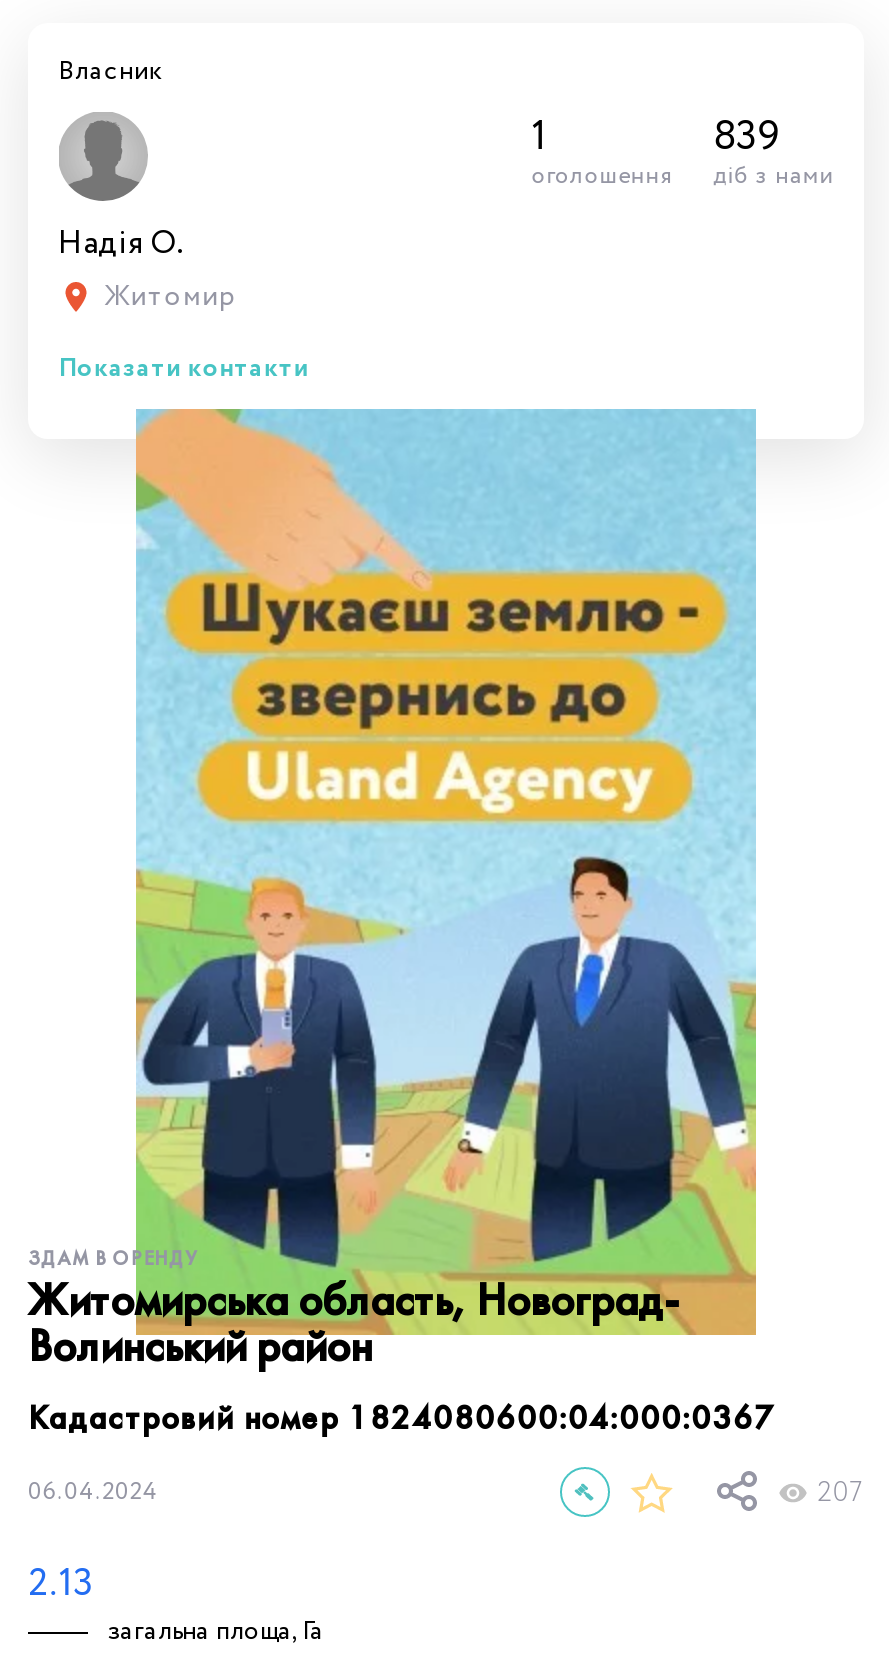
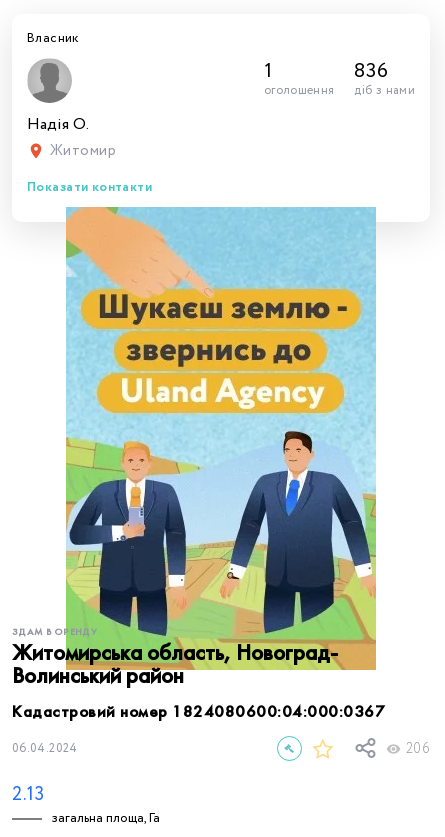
[713,109,780,167] 839 -> [354,57,388,86] 836
[817,1472,864,1512] 207 -> [406,738,430,758] 206

